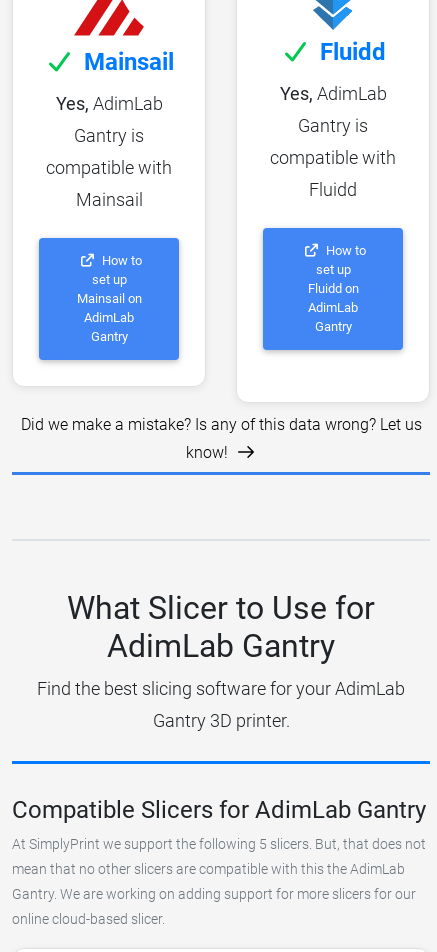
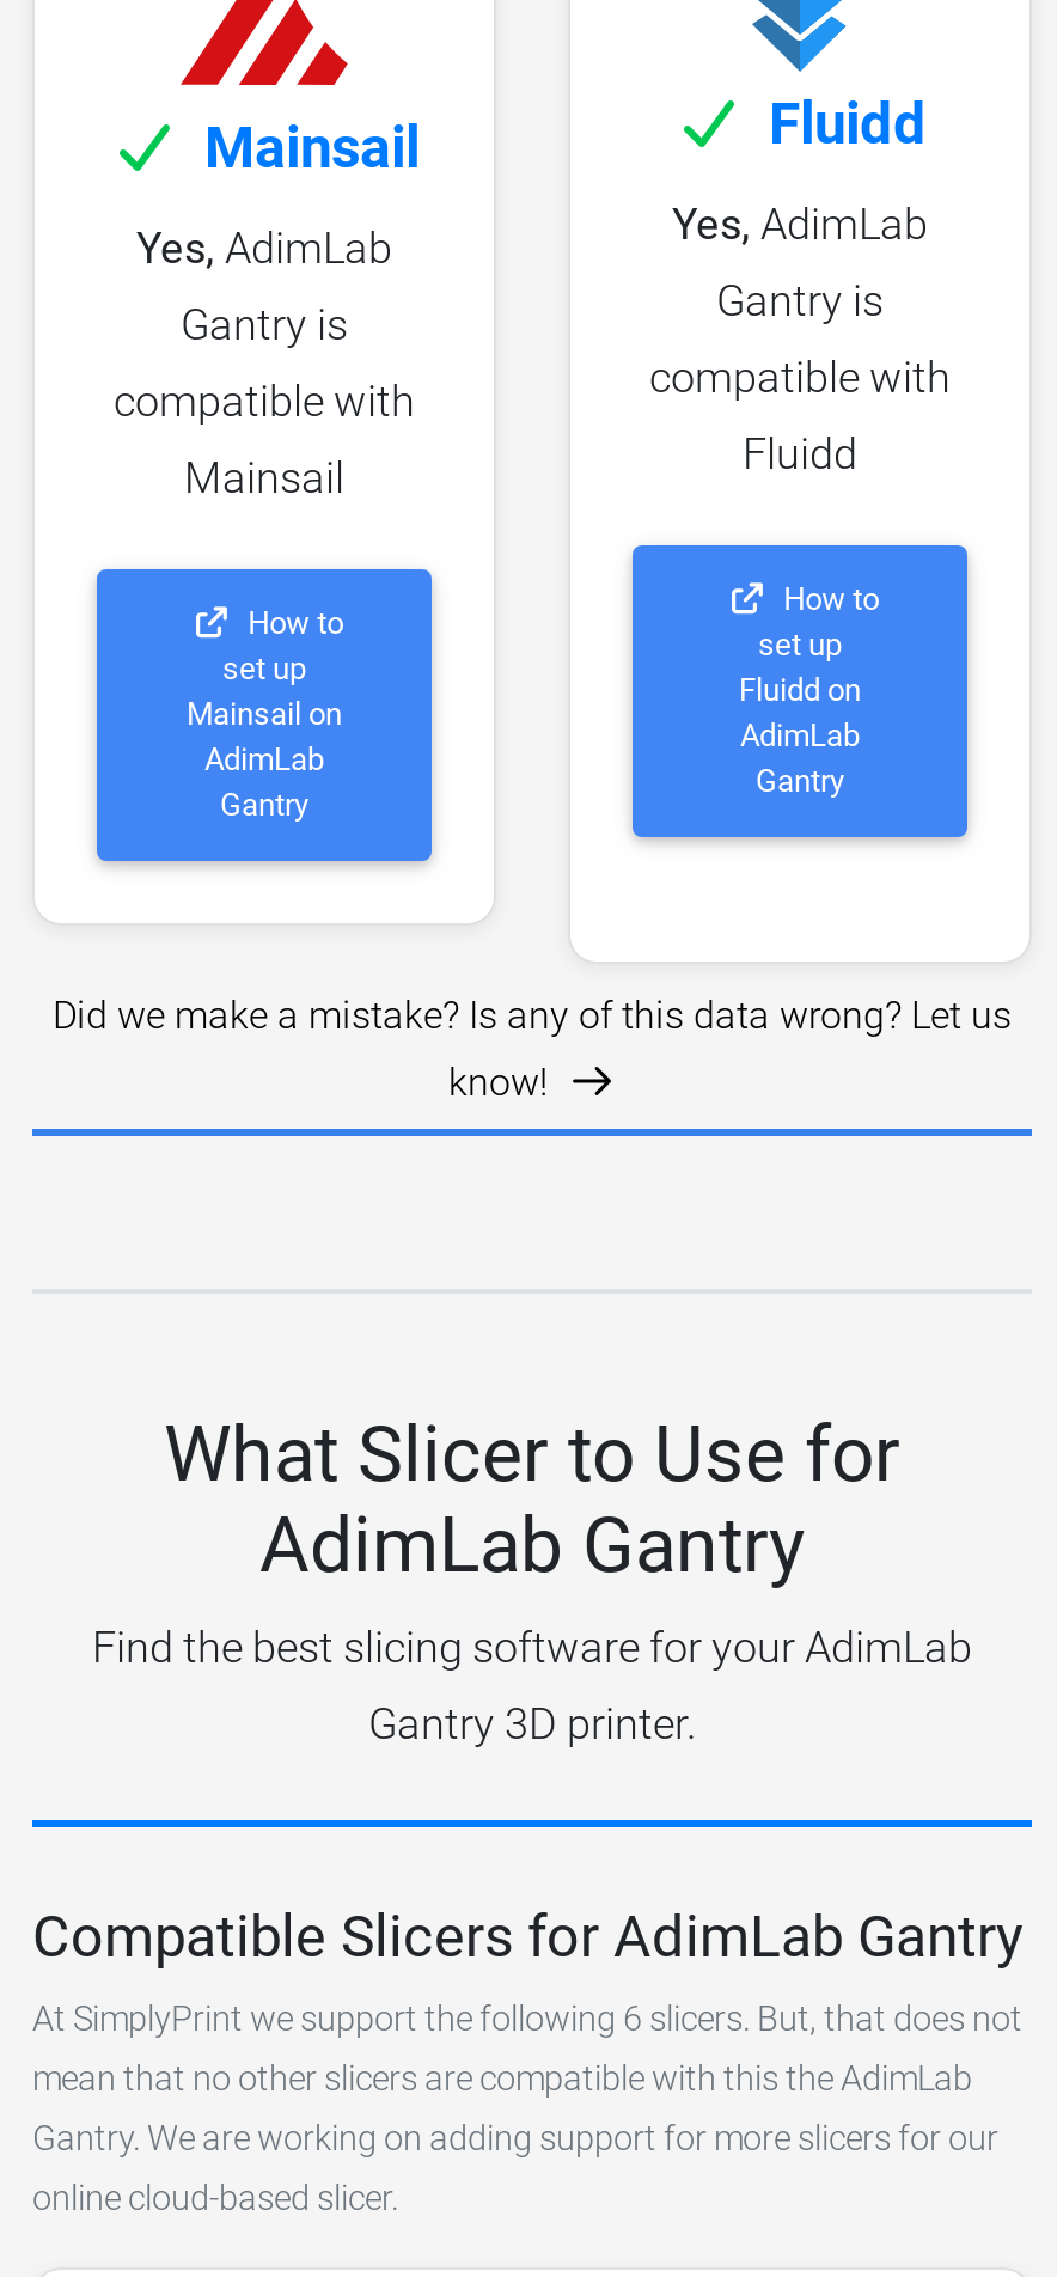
[12,836,426,853] At SimplyPrint we support the following 5 slicers. But, that does not -> [32,1999,1022,2039] At SimplyPrint we support the following 6 slicers. But, that does not

